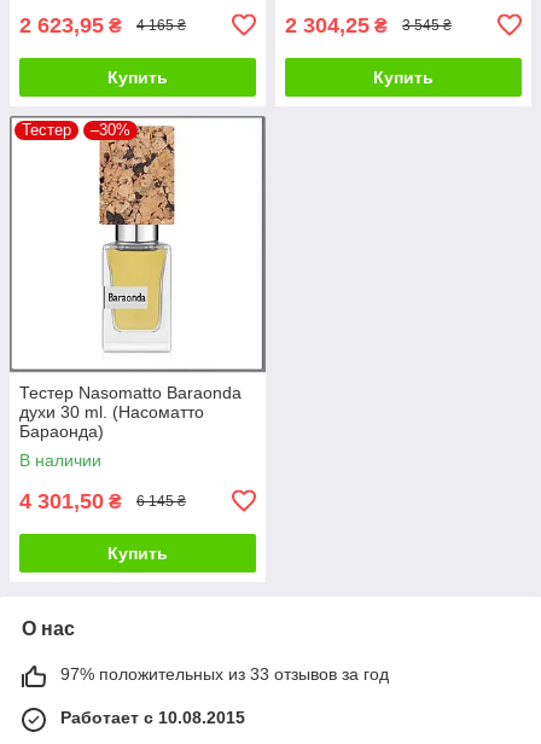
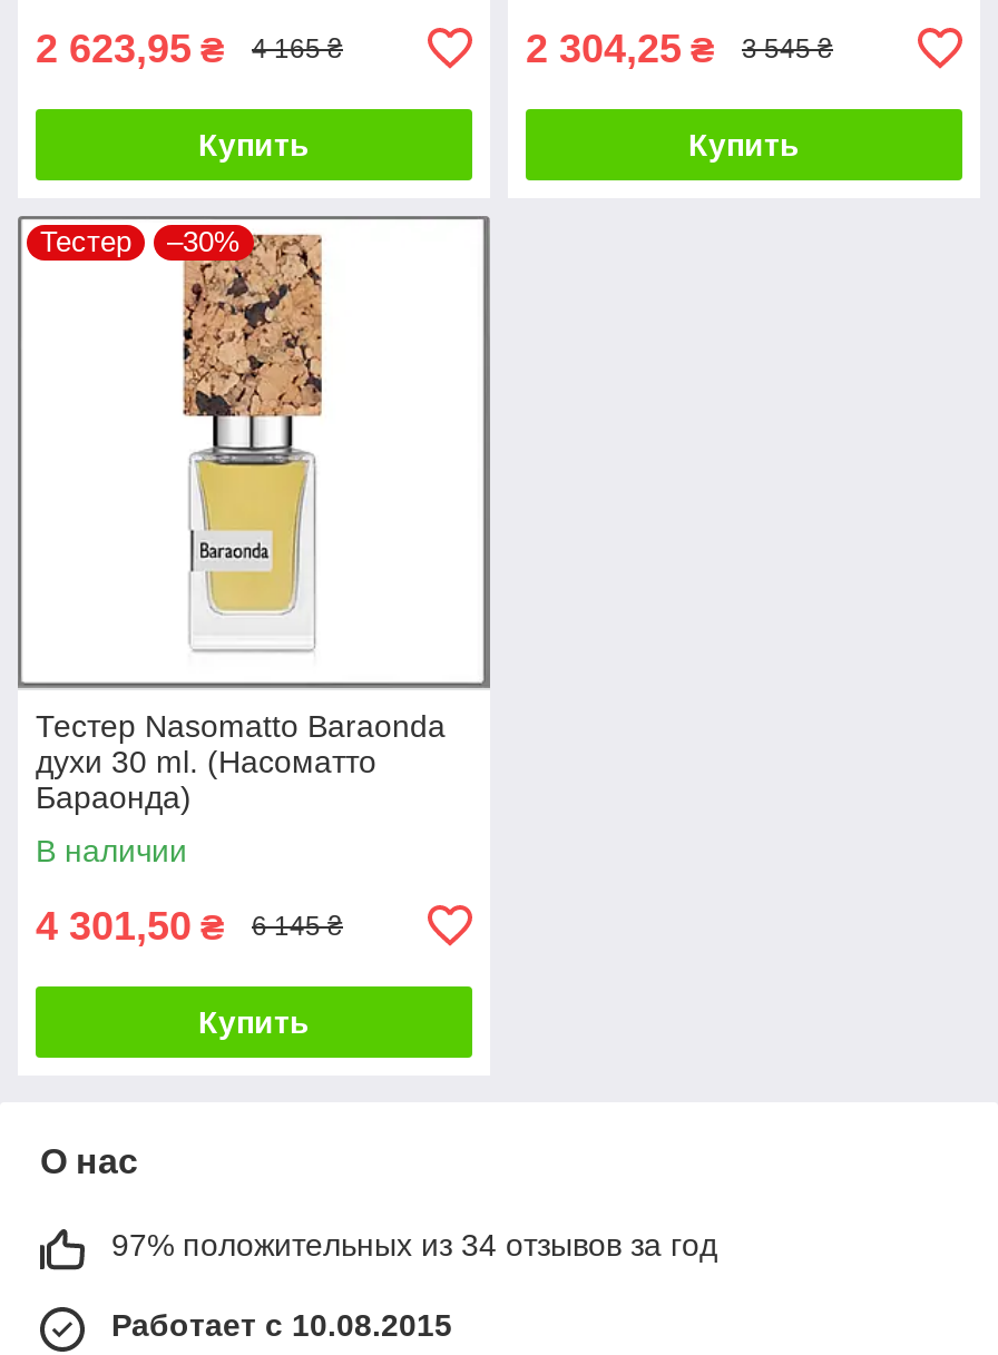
[60,664,389,683] 97% положительных из 33 отзывов за год -> [111,1226,717,1262] 97% положительных из 34 отзывов за год

